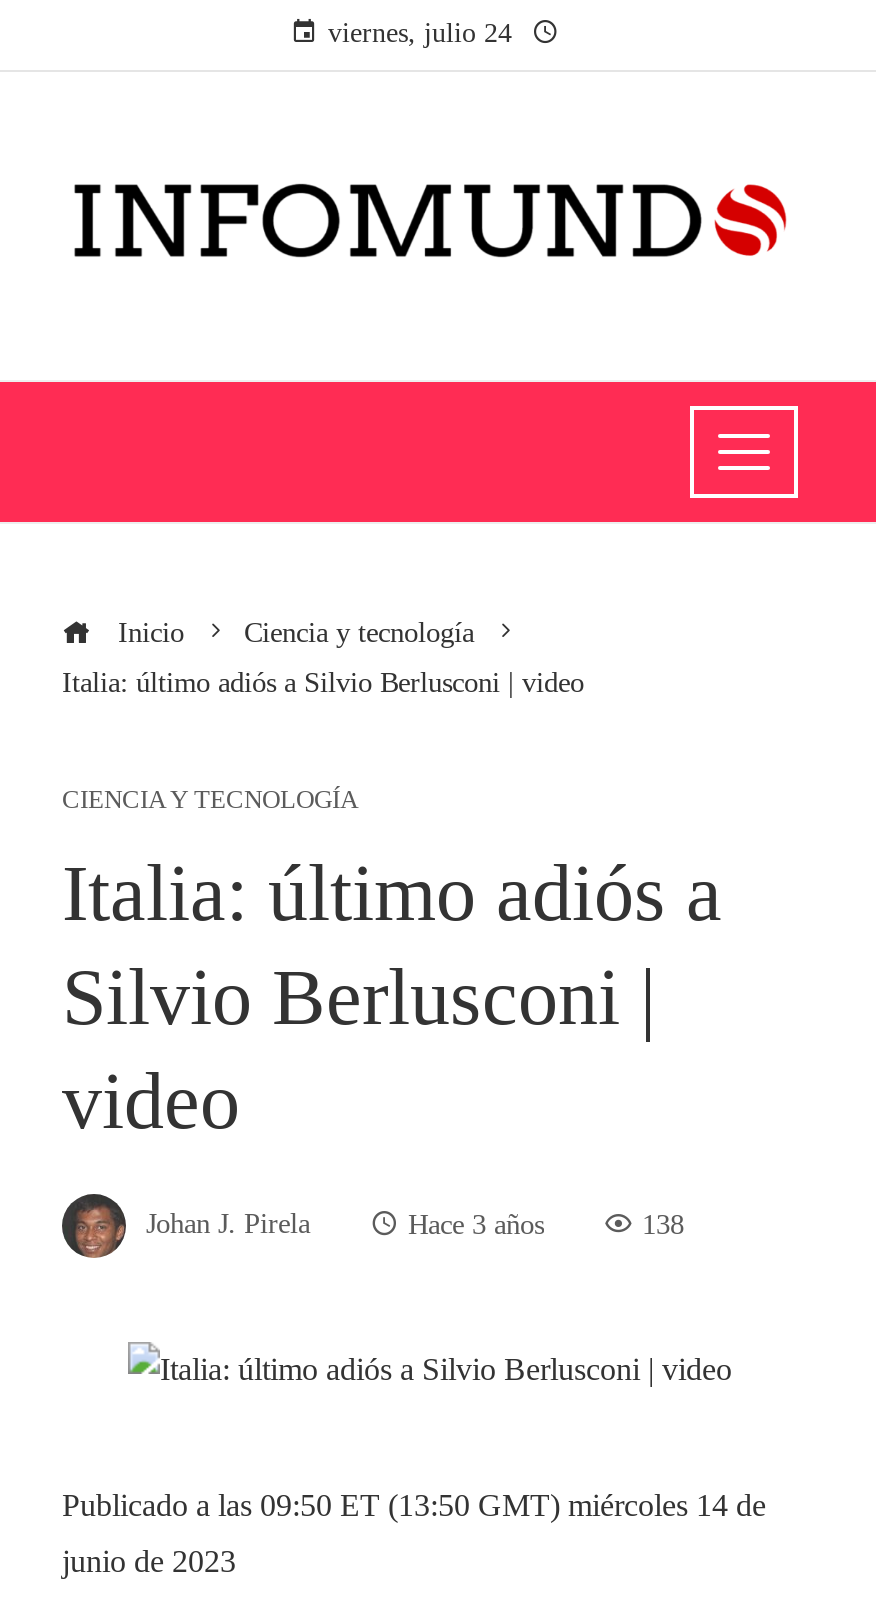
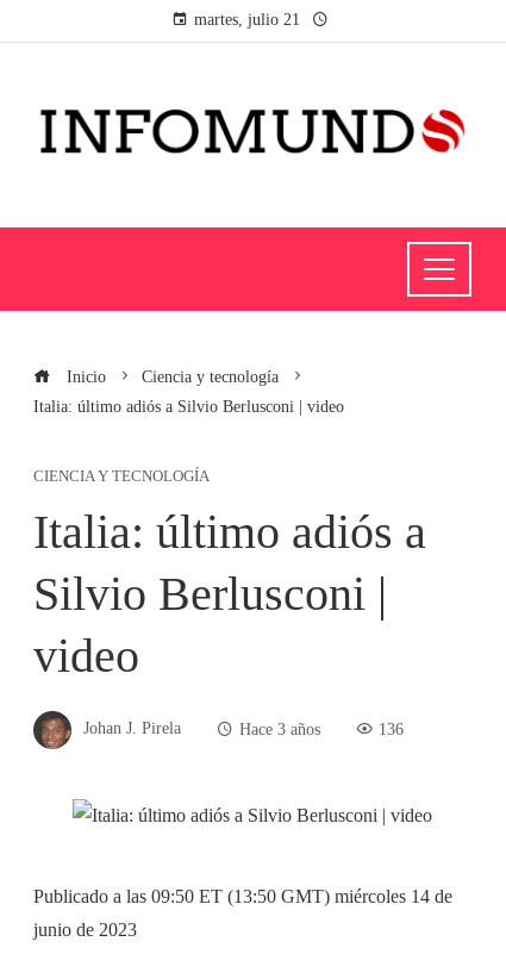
[328,18,512,48] viernes, julio 24 -> [193,11,299,29] martes, julio 21
[642,1207,684,1239] 138 -> [379,719,404,738] 136

